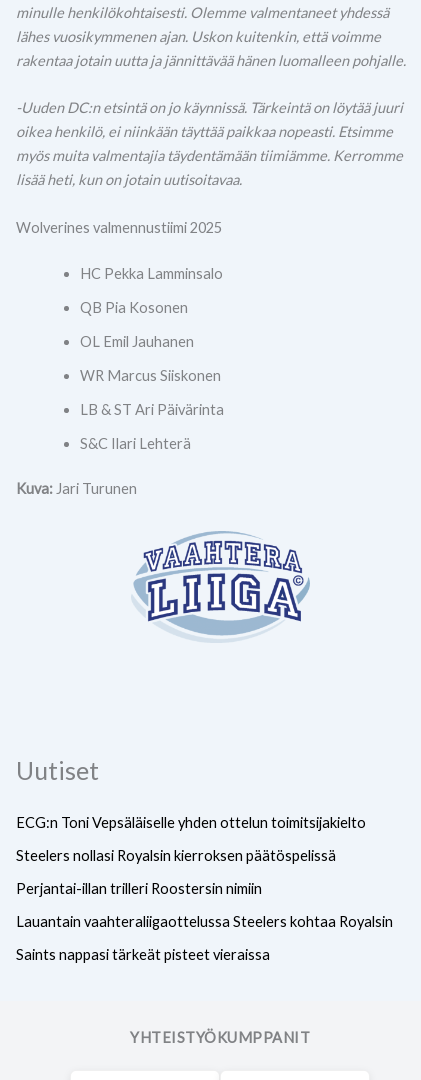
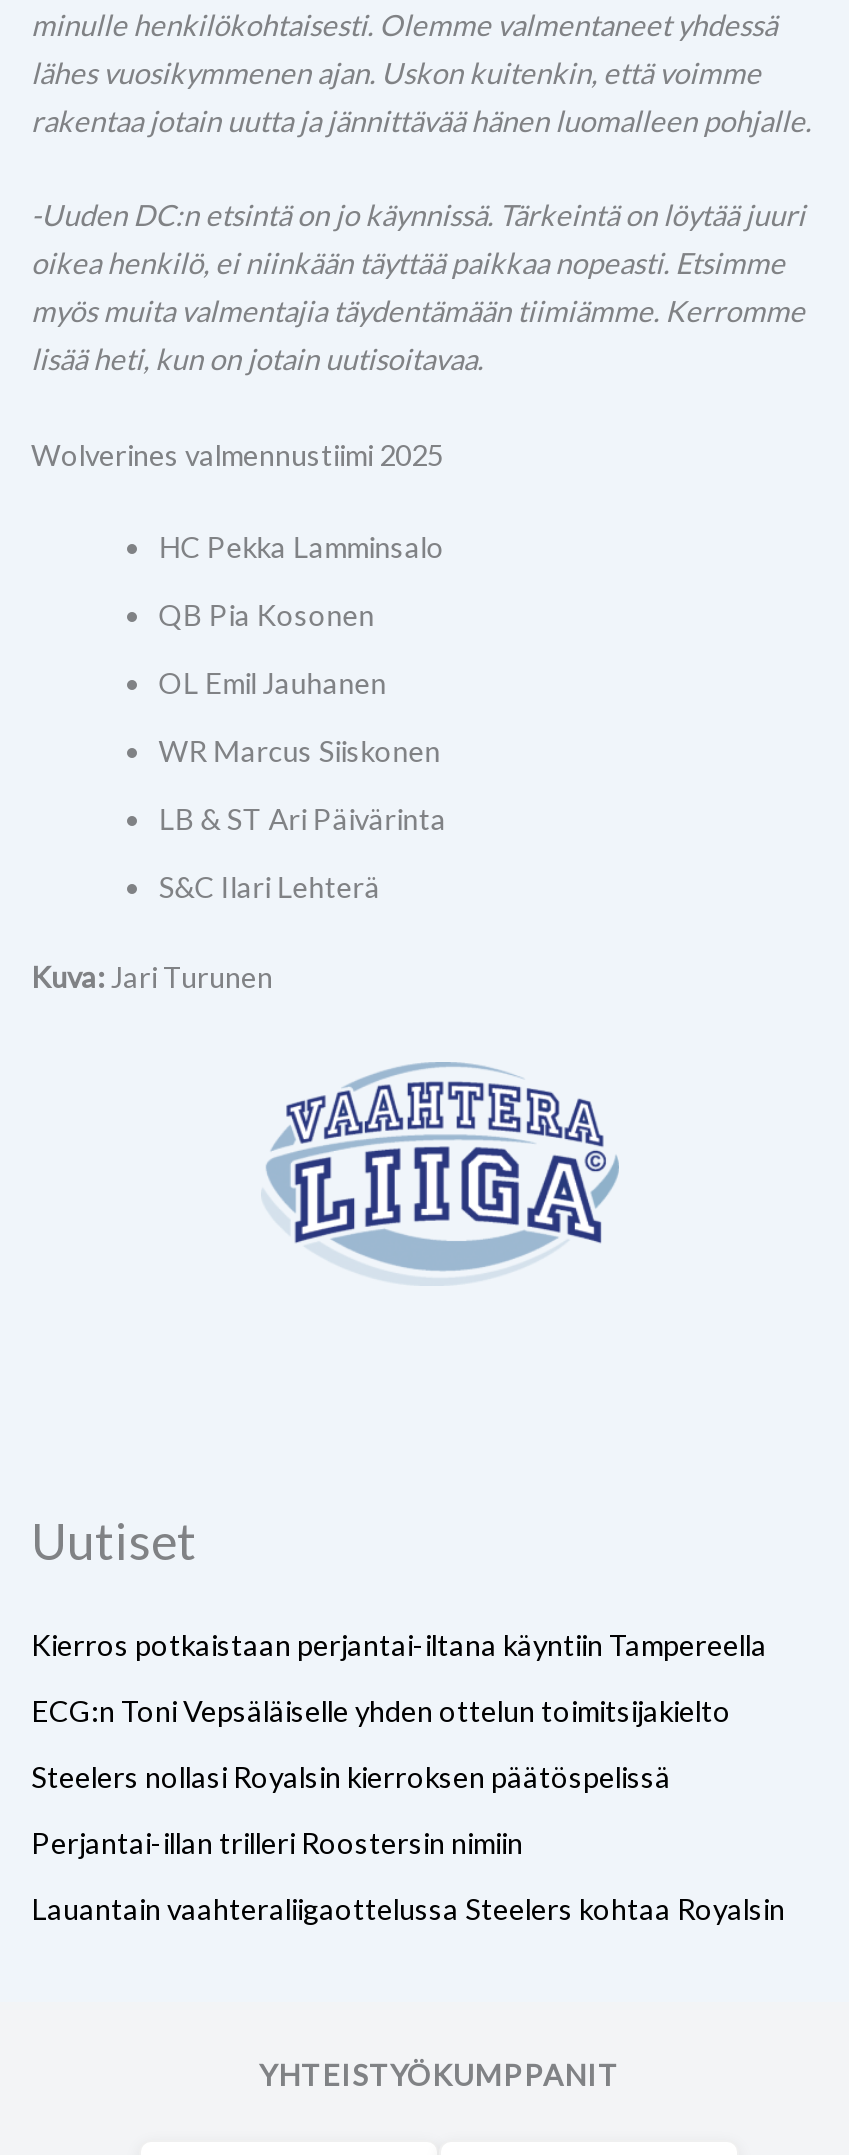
none -> [31,1628,767,1662] Kierros potkaistaan perjantai-iltana käyntiin Tampereella
moved [16,814,393,930] -> [31,1694,785,1926]: ECG:n Toni Vepsäläiselle yhden ottelun toimitsijakielto | Steelers nollasi Royalsin kierroksen päätöspelissä | Perjantai-illan trilleri Roostersin nimiin | Lauantain vaahteraliigaottelussa Steelers kohtaa Royalsin
[16,946,270,963] Saints nappasi tärkeät pisteet vieraissa -> none

